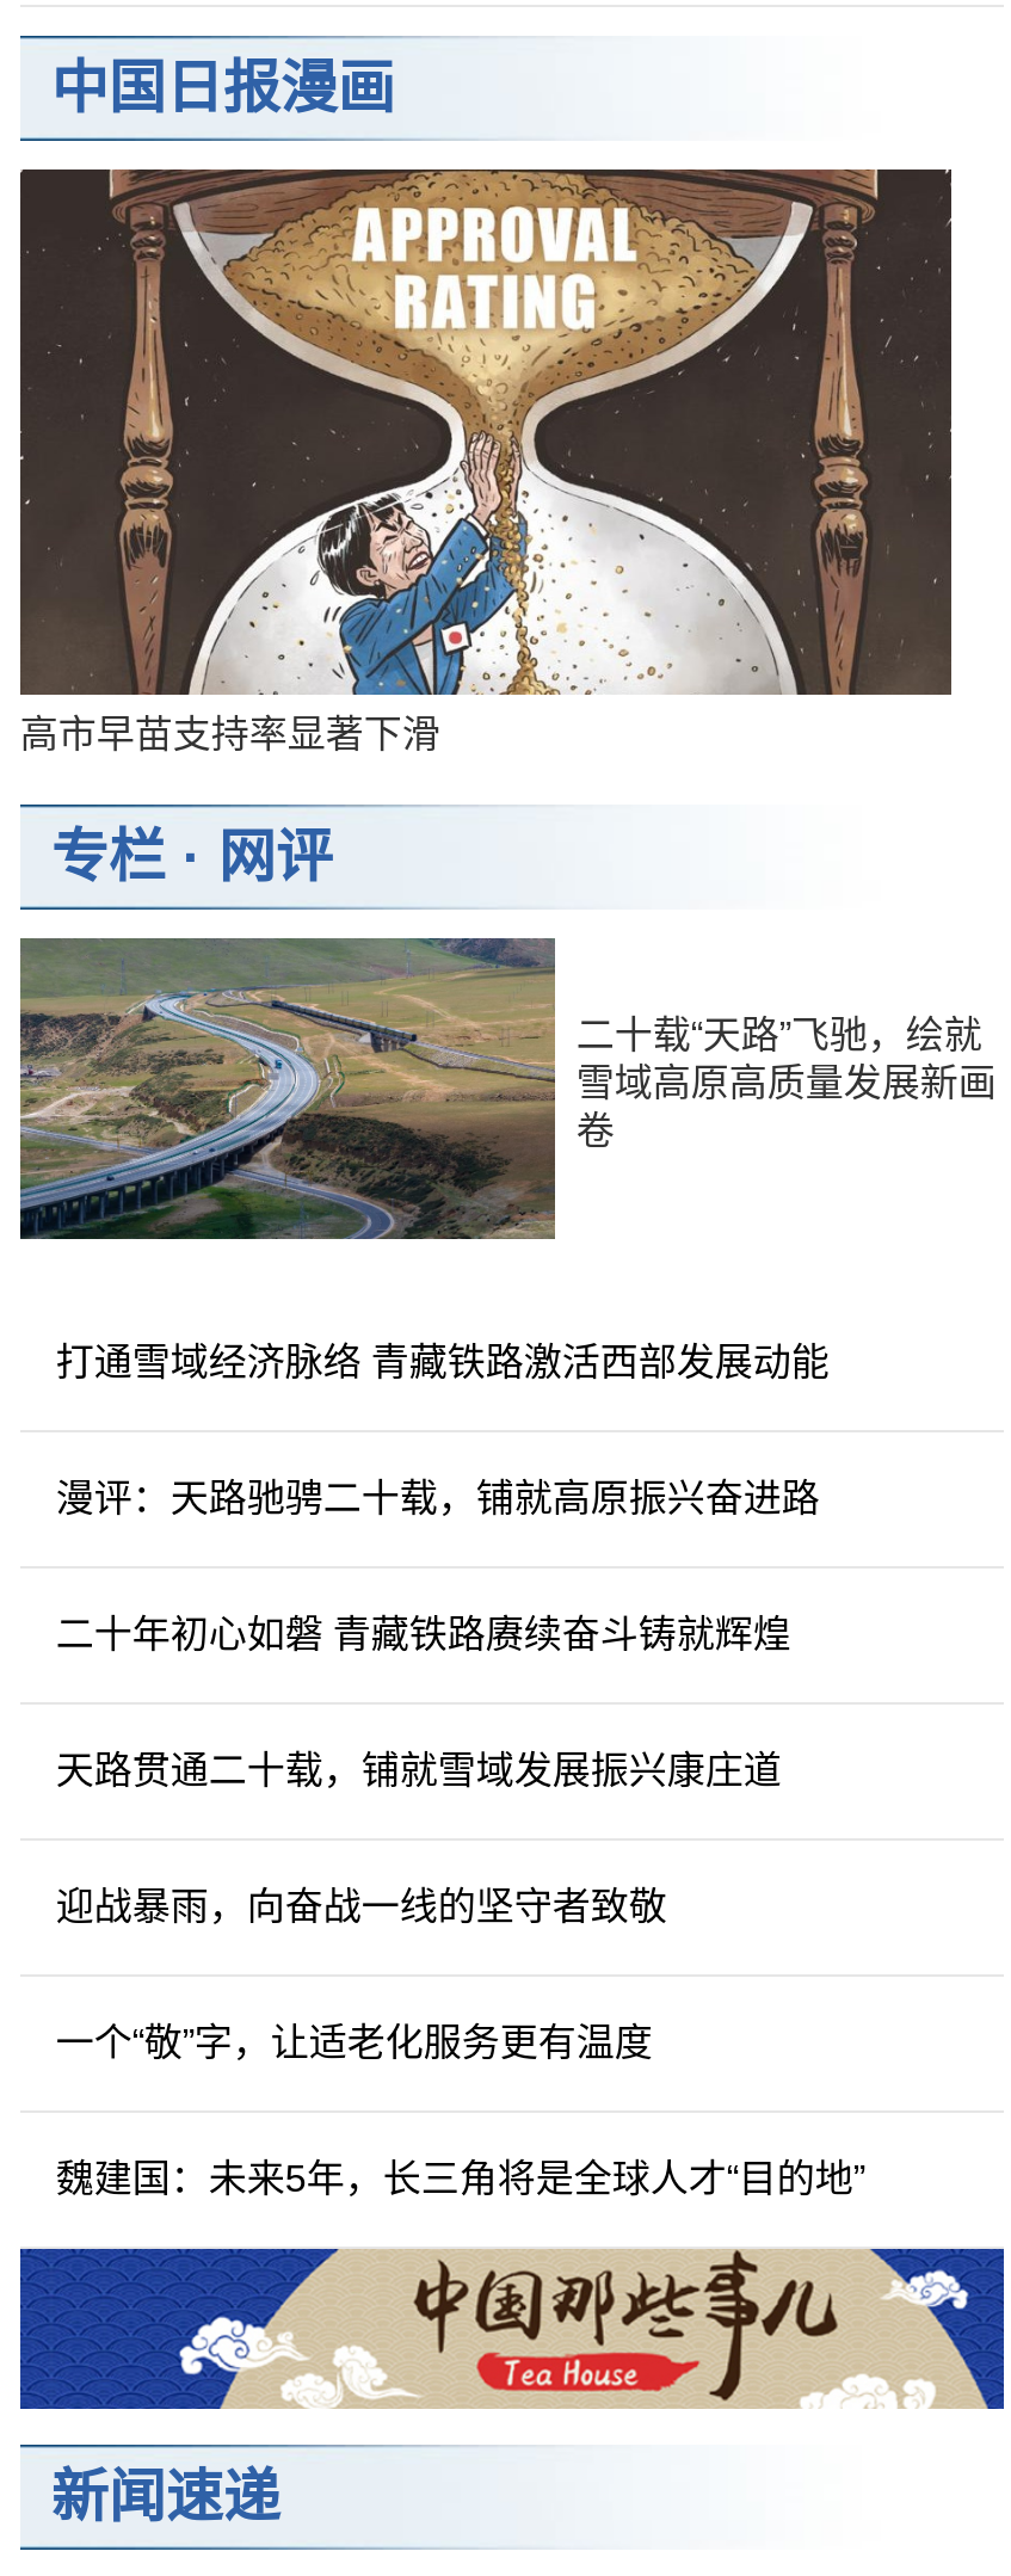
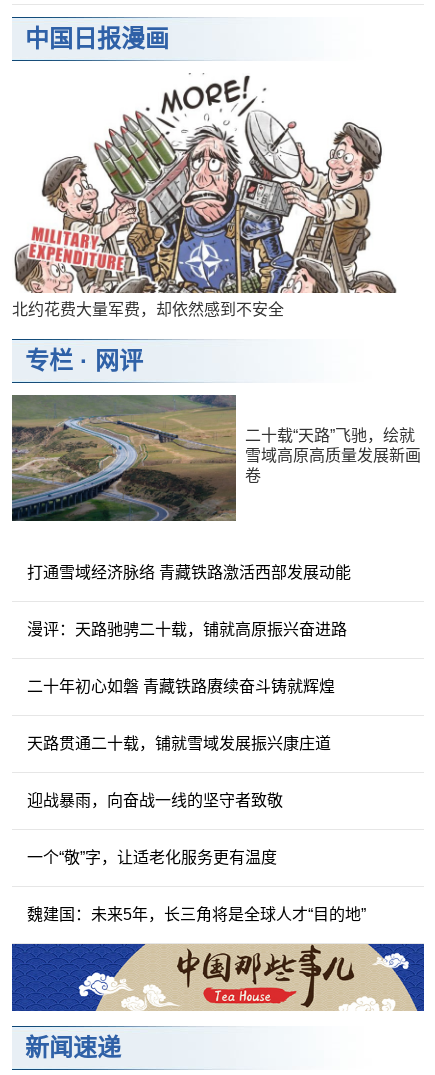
[18,166,954,754] [image] | 高市早苗支持率显著下滑 -> [12,73,402,318] [image] | 北约花费大量军费，却依然感到不安全

